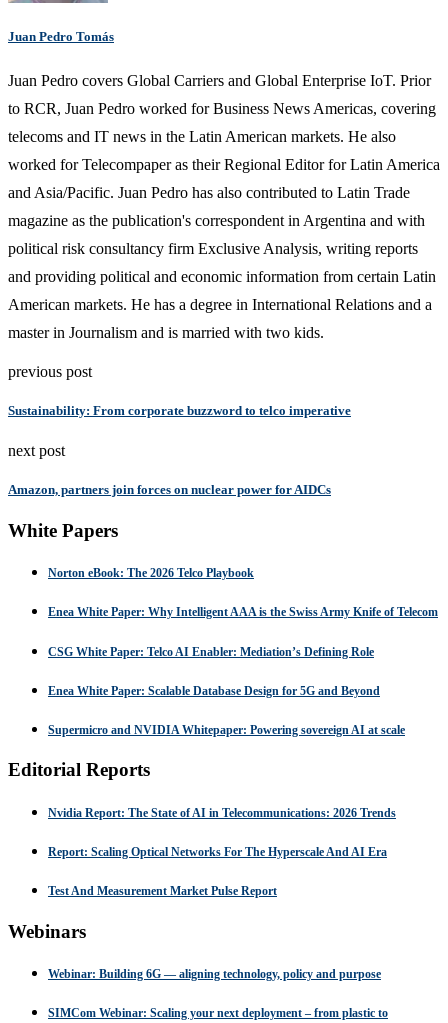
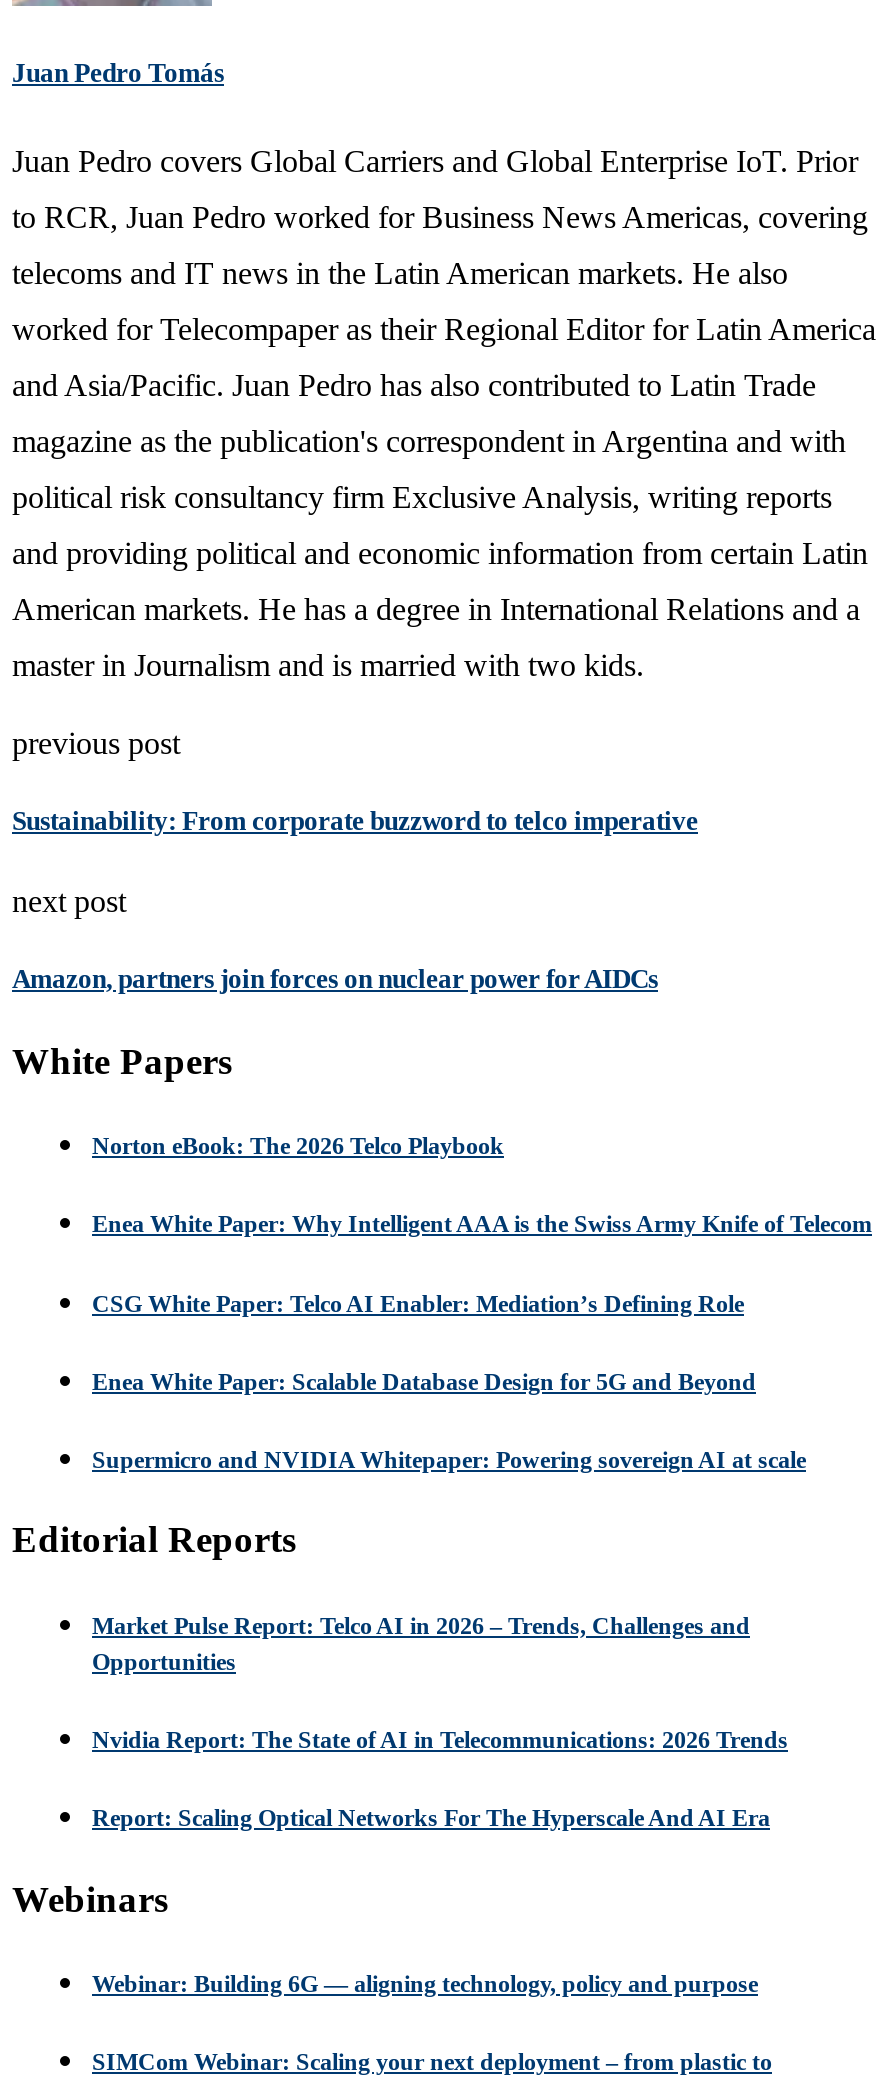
none -> [92,1611,750,1675] Market Pulse Report: Telco AI in 2026 – Trends, Challenges and | Opportunities
moved [48,806,396,859] -> [92,1726,788,1833]: Nvidia Report: The State of AI in Telecommunications: 2026 Trends | Report: Scaling Optical Networks For The Hyperscale And AI Era
[48,884,277,898] Test And Measurement Market Pulse Report -> none

